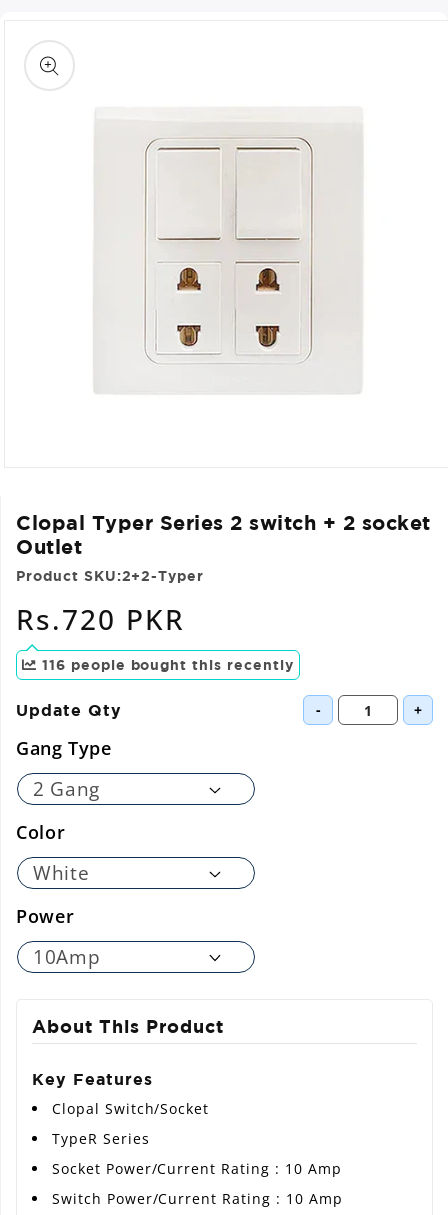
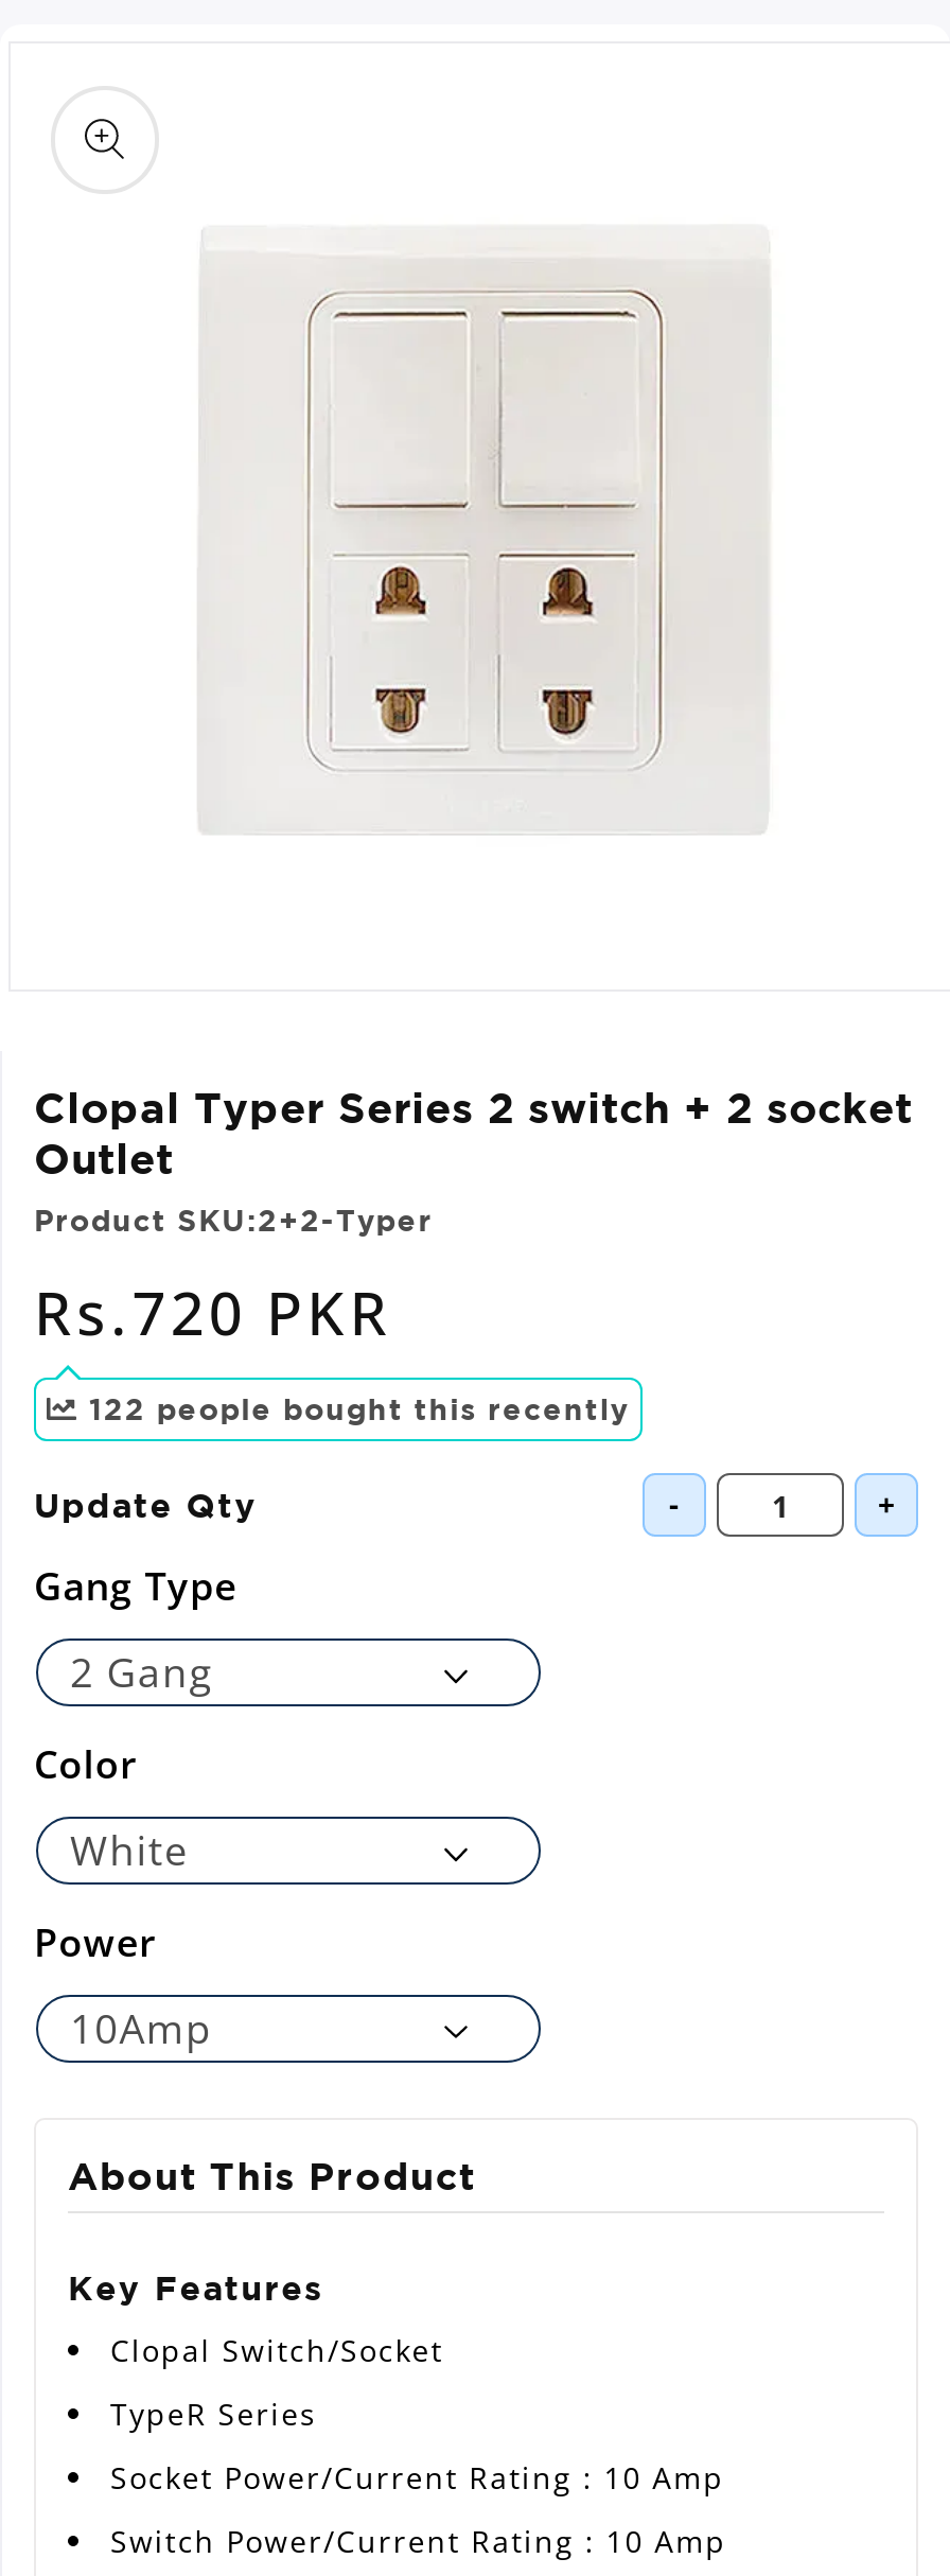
[42,656,294,673] 116 people bought this recently -> [89,1391,629,1427] 122 people bought this recently

